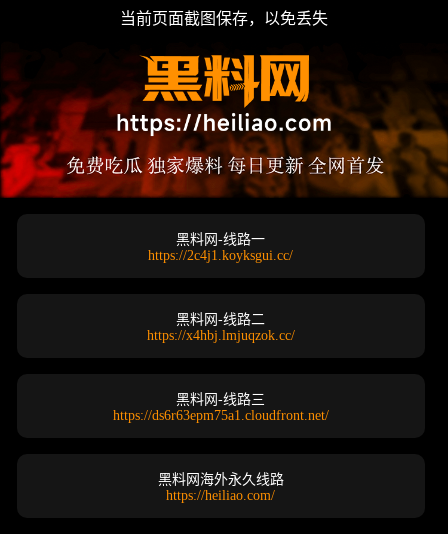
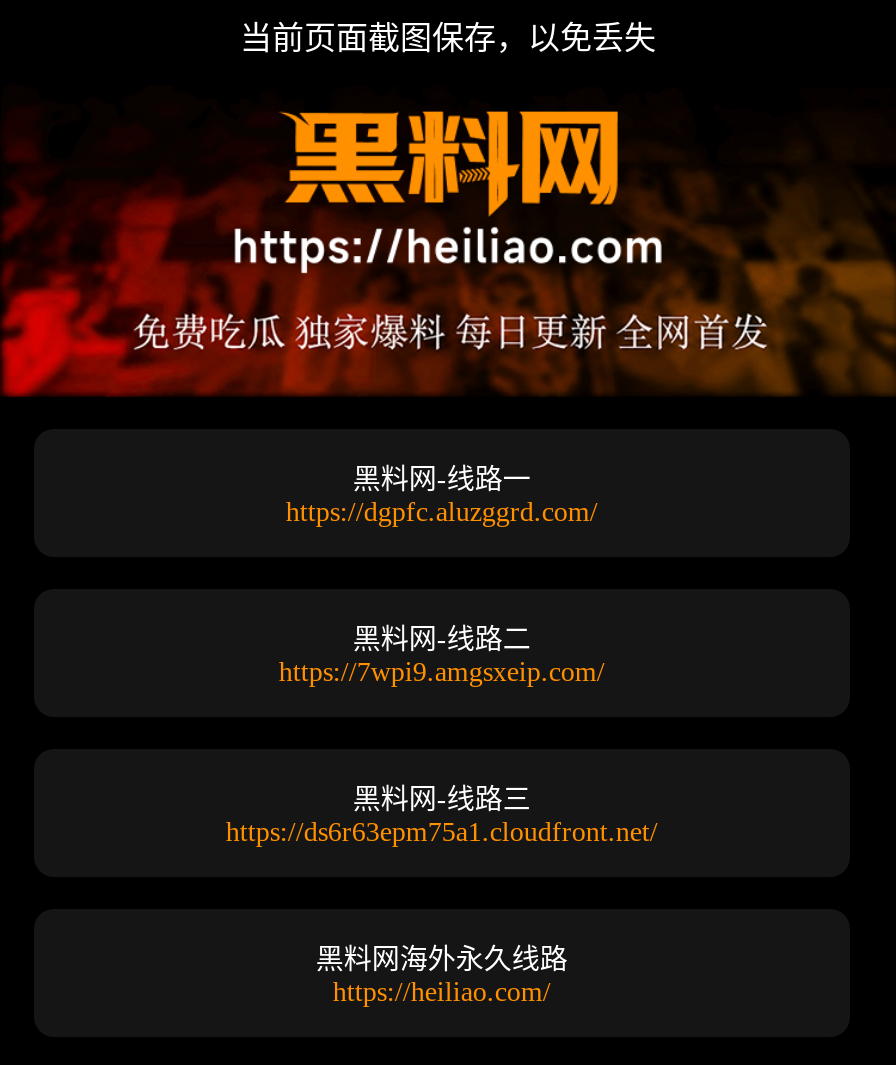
[148,248,293,263] https://2c4j1.koyksgui.cc/ -> [286,497,598,527] https://dgpfc.aluzggrd.com/
[147,328,295,343] https://x4hbj.lmjuqzok.cc/ -> [279,657,605,687] https://7wpi9.amgsxeip.com/

